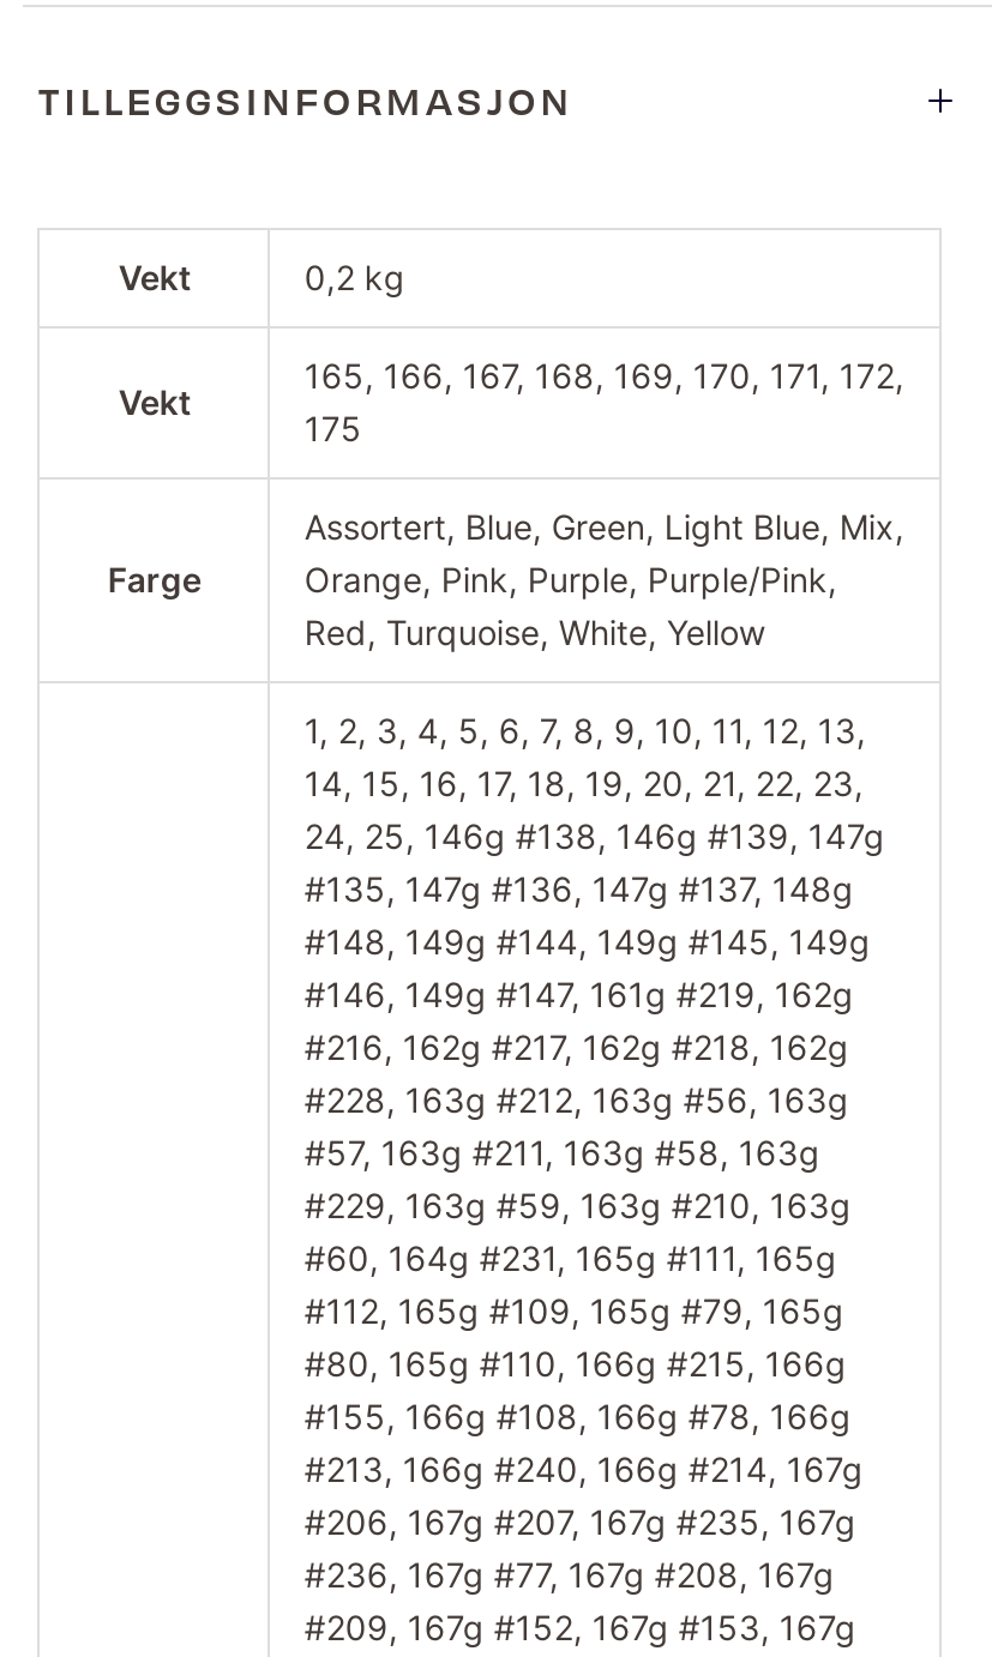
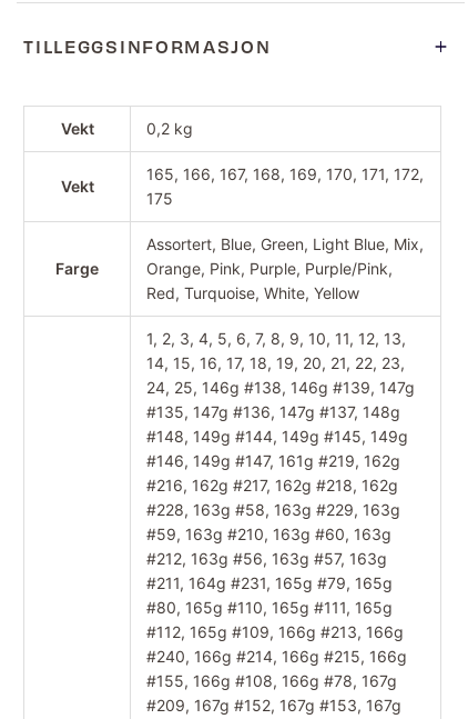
[304,1080,863,1595] #228, 163g #212, 163g #56, 163g | #57, 163g #211, 163g #58, 163g | #229, 163g #59, 163g #210, 163g | #60, 164g #231, 165g #111, 165g | #112, 165g #109, 165g #79, 165g | #80, 165g #110, 166g #215, 166g | #155, 166g #108, 166g #78, 166g | #213, 166g #240, 166g #214, 167g | #206, 167g #207, 167g #235, 167g | #236, 167g #77, 167g #208, 167g -> [147,500,407,690] #228, 163g #58, 163g #229, 163g | #59, 163g #210, 163g #60, 163g | #212, 163g #56, 163g #57, 163g | #211, 164g #231, 165g #79, 165g | #80, 165g #110, 165g #111, 165g | #112, 165g #109, 166g #213, 166g | #240, 166g #214, 166g #215, 166g | #155, 166g #108, 166g #78, 167g

